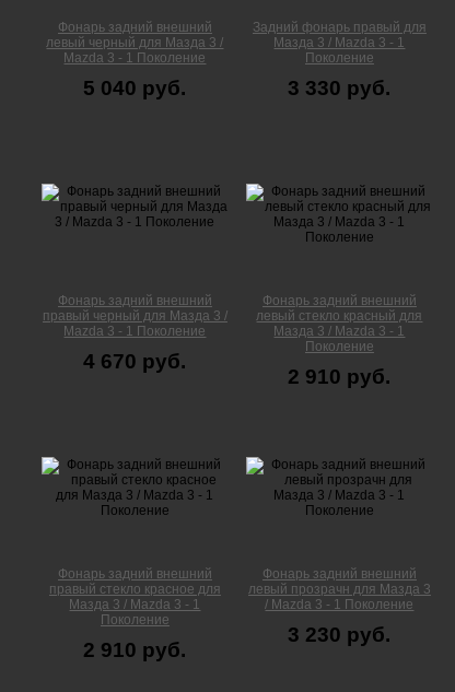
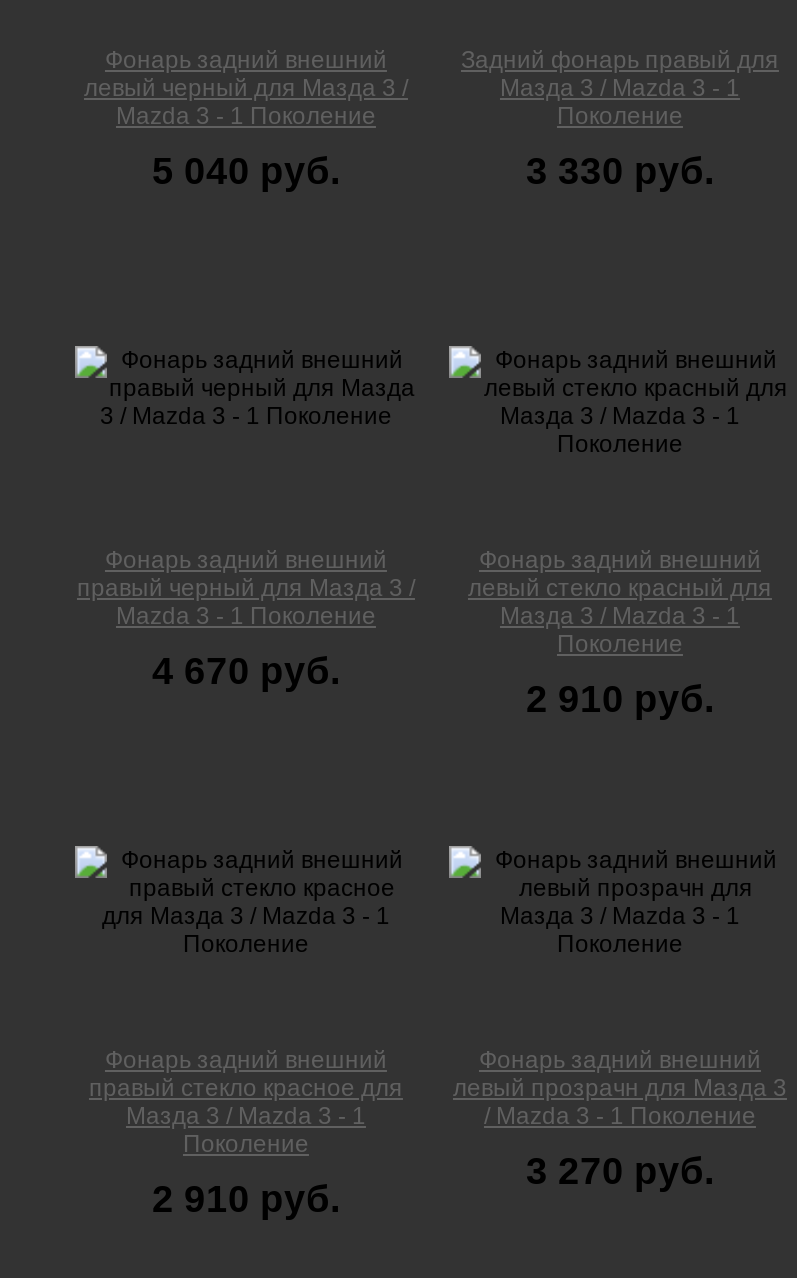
[288,623,391,646] 3 230 руб. -> [526,1150,714,1192] 3 270 руб.

